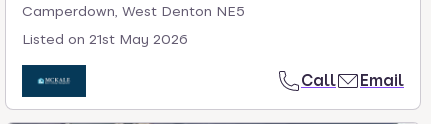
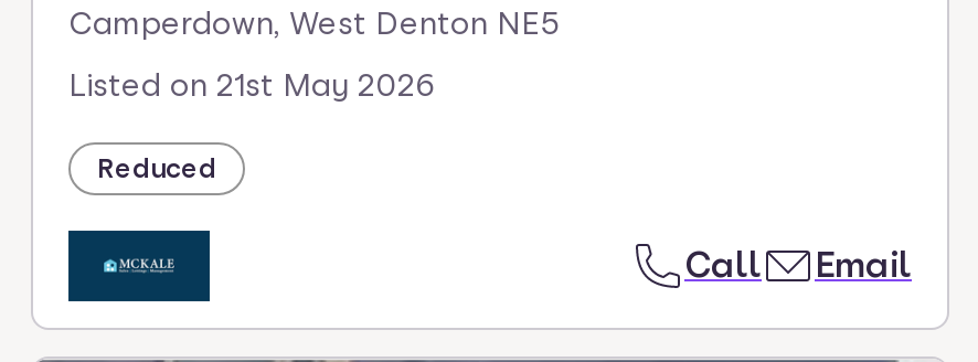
none -> [97,154,216,185] Reduced

